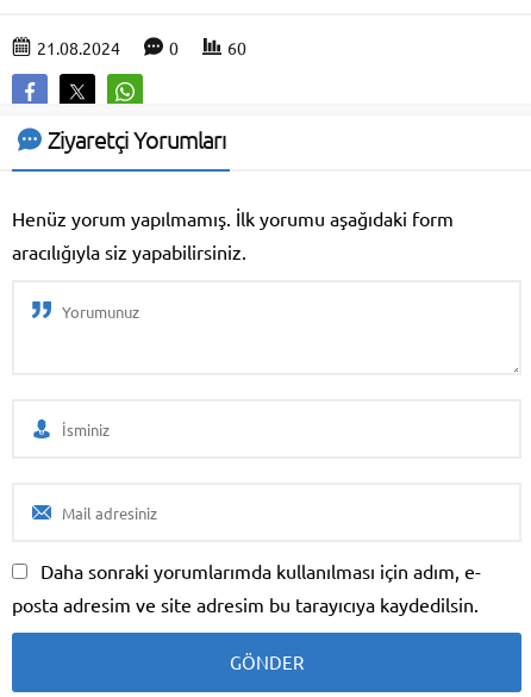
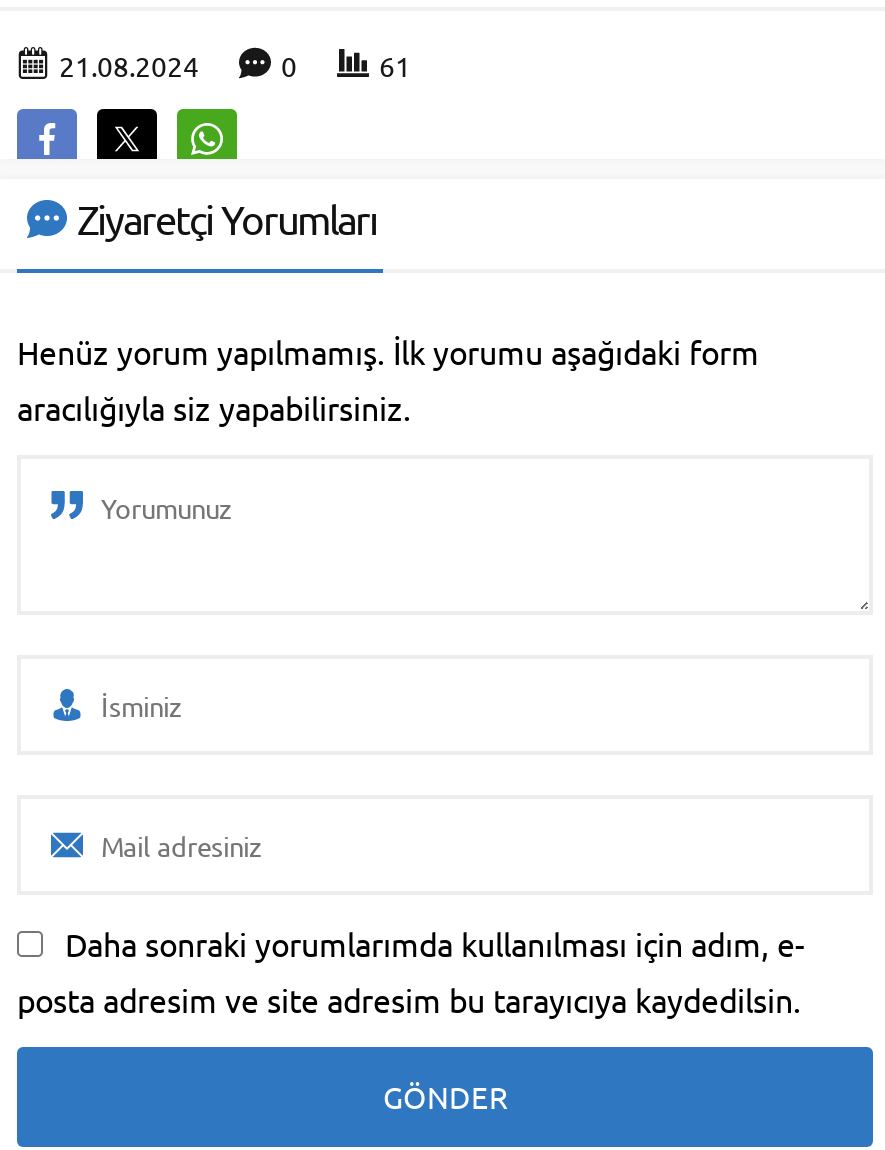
[227,37,246,58] 60 -> [379,47,411,83] 61

